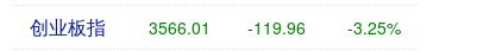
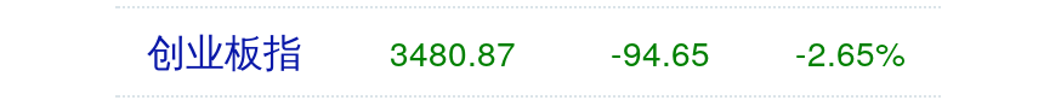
[149,15,211,39] 3566.01 -> [390,27,516,75] 3480.87
[247,15,306,39] -119.96 -> [611,27,710,75] -94.65
[347,15,401,39] -3.25% -> [795,27,904,75] -2.65%

